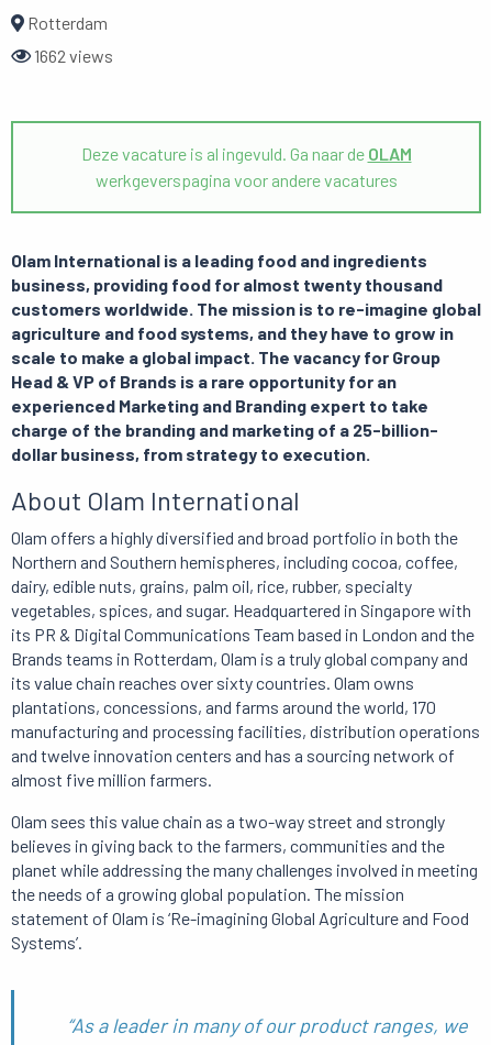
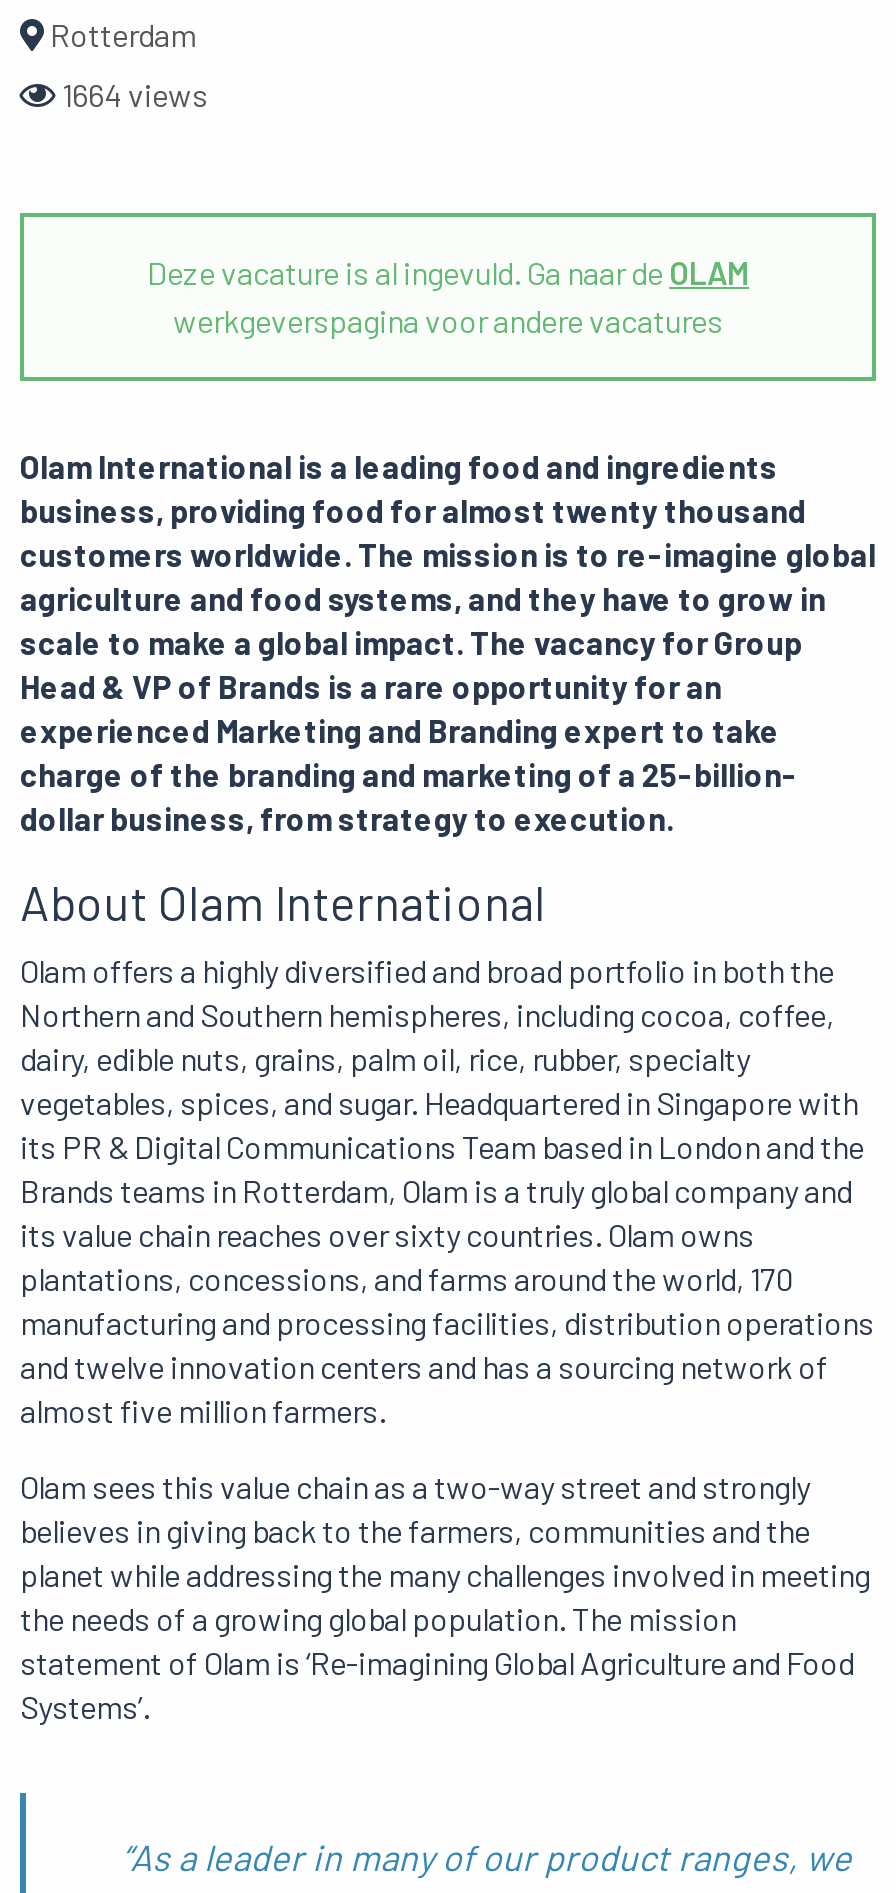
[31,45,113,66] 1662 views -> [56,75,208,113] 1664 views

